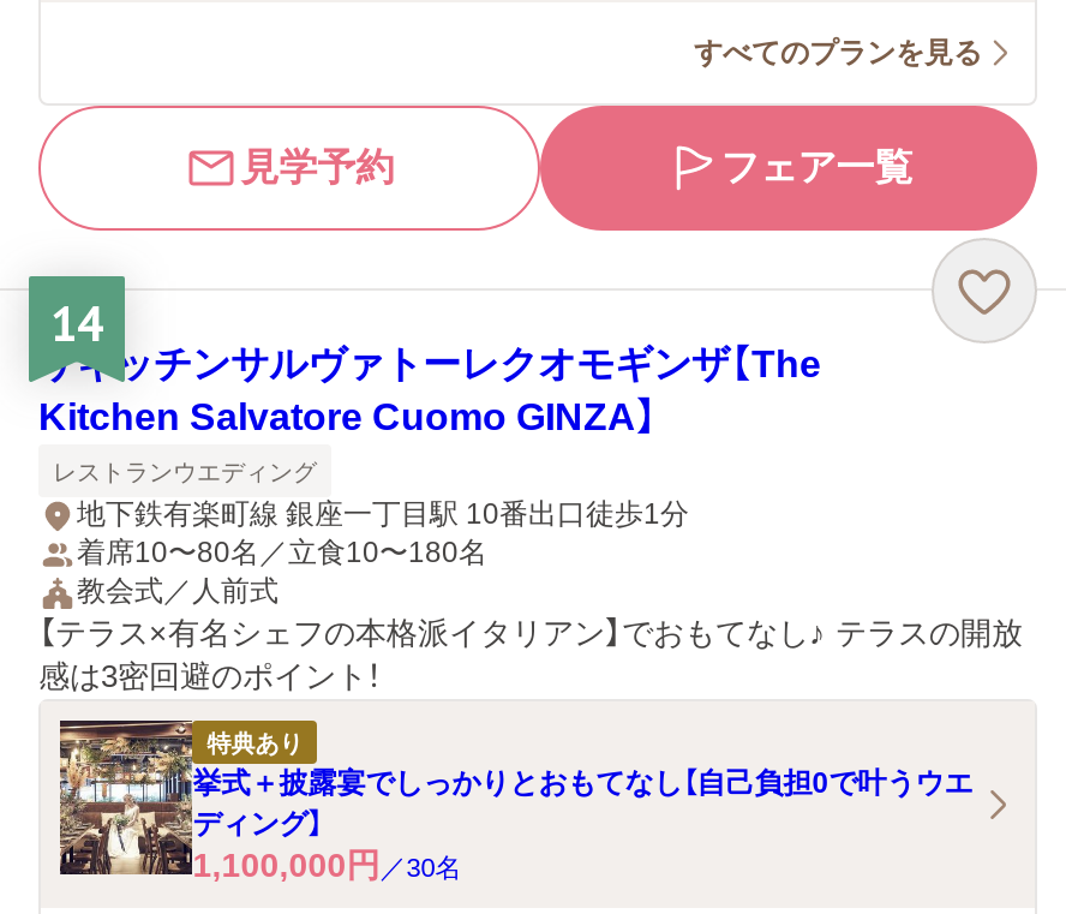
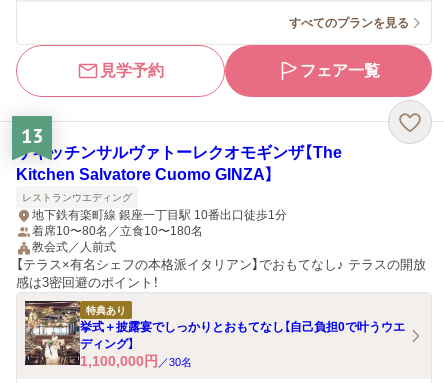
[50,293,103,356] 14 -> [21,123,43,149] 13

